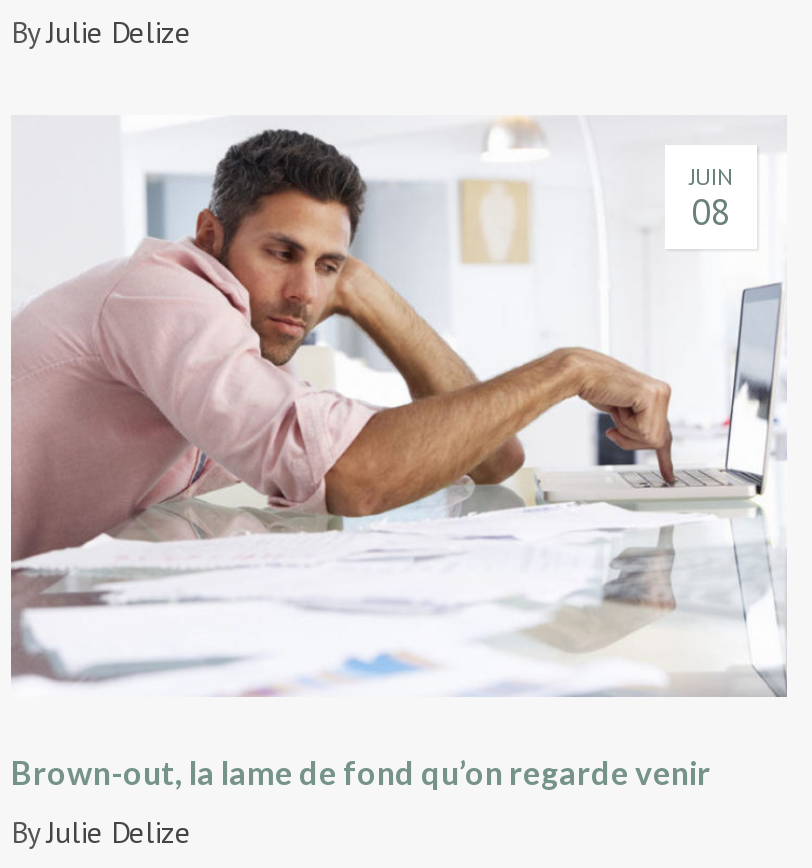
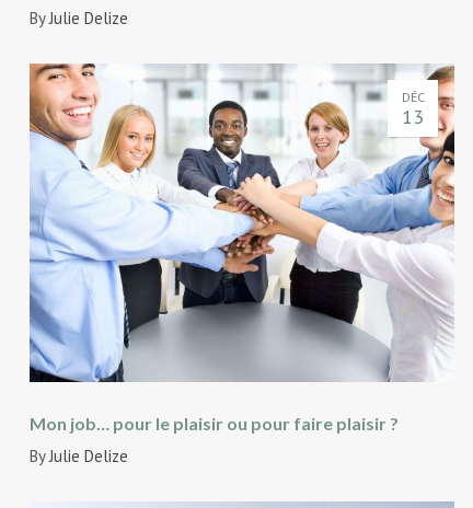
[9,115,789,699] [image] | JUIN | 08 -> [28,62,455,383] [image] | DÉC | 13
[11,754,711,792] Brown-out, la lame de fond qu’on regarde venir -> [30,413,399,434] Mon job… pour le plaisir ou pour faire plaisir ?

